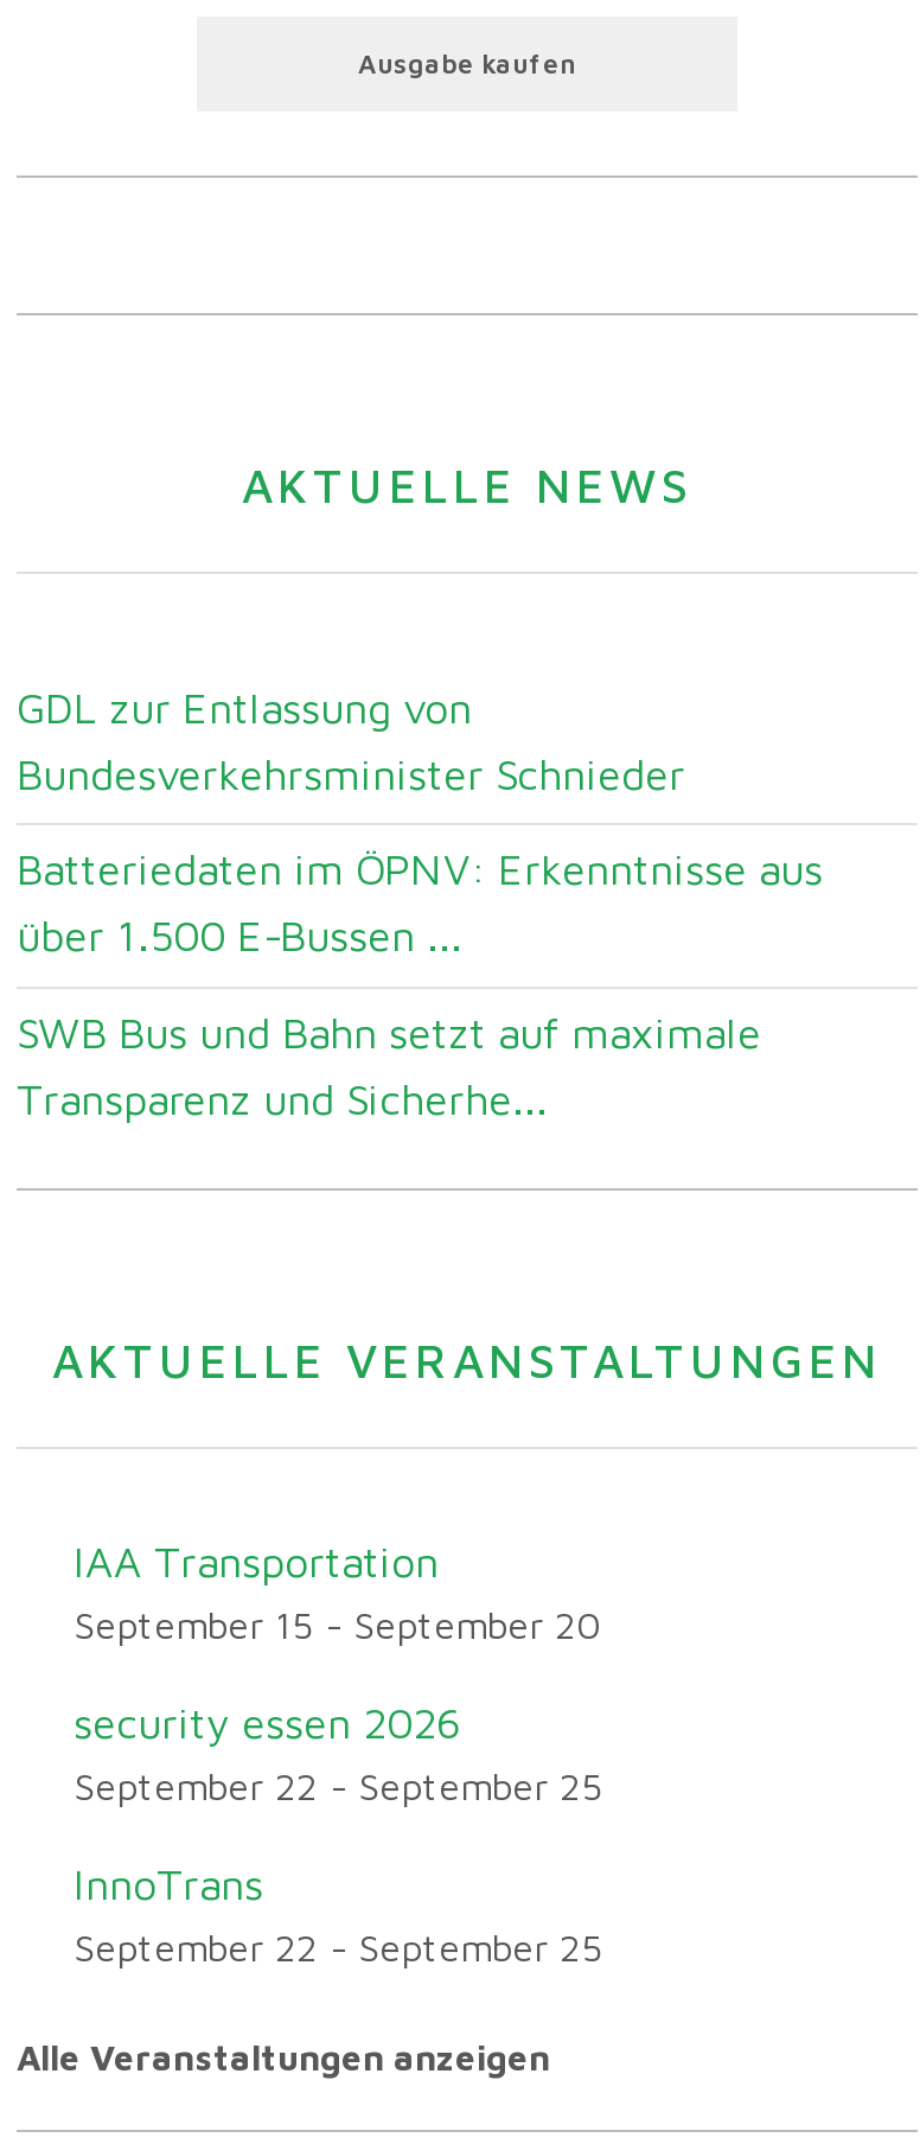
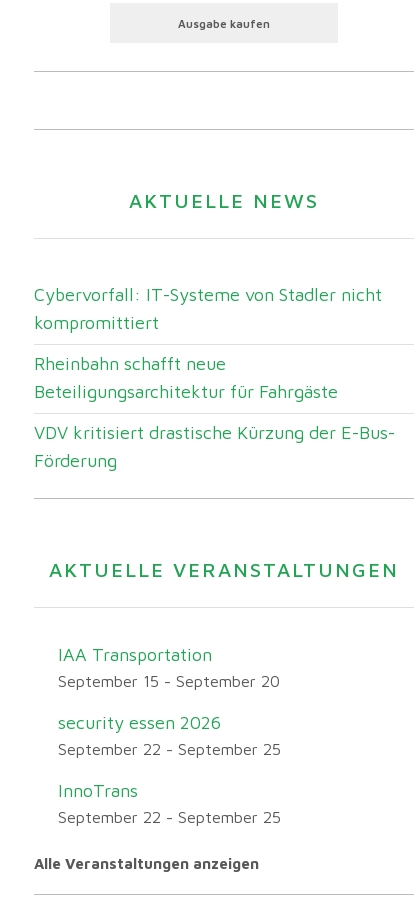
[17,682,685,798] GDL zur Entlassung von | Bundesverkehrsminister Schnieder -> [34,284,382,333] Cybervorfall: IT-Systeme von Stadler nicht | kompromittiert
[17,845,823,961] Batteriedaten im ÖPNV: Erkenntnisse aus | über 1.500 E-Bussen ... -> [34,353,338,402] Rheinbahn schafft neue | Beteiligungsarchitektur für Fahrgäste
[17,1008,761,1125] SWB Bus und Bahn setzt auf maximale | Transparenz und Sicherhe... -> [34,422,395,471] VDV kritisiert drastische Kürzung der E-Bus- | Förderung

